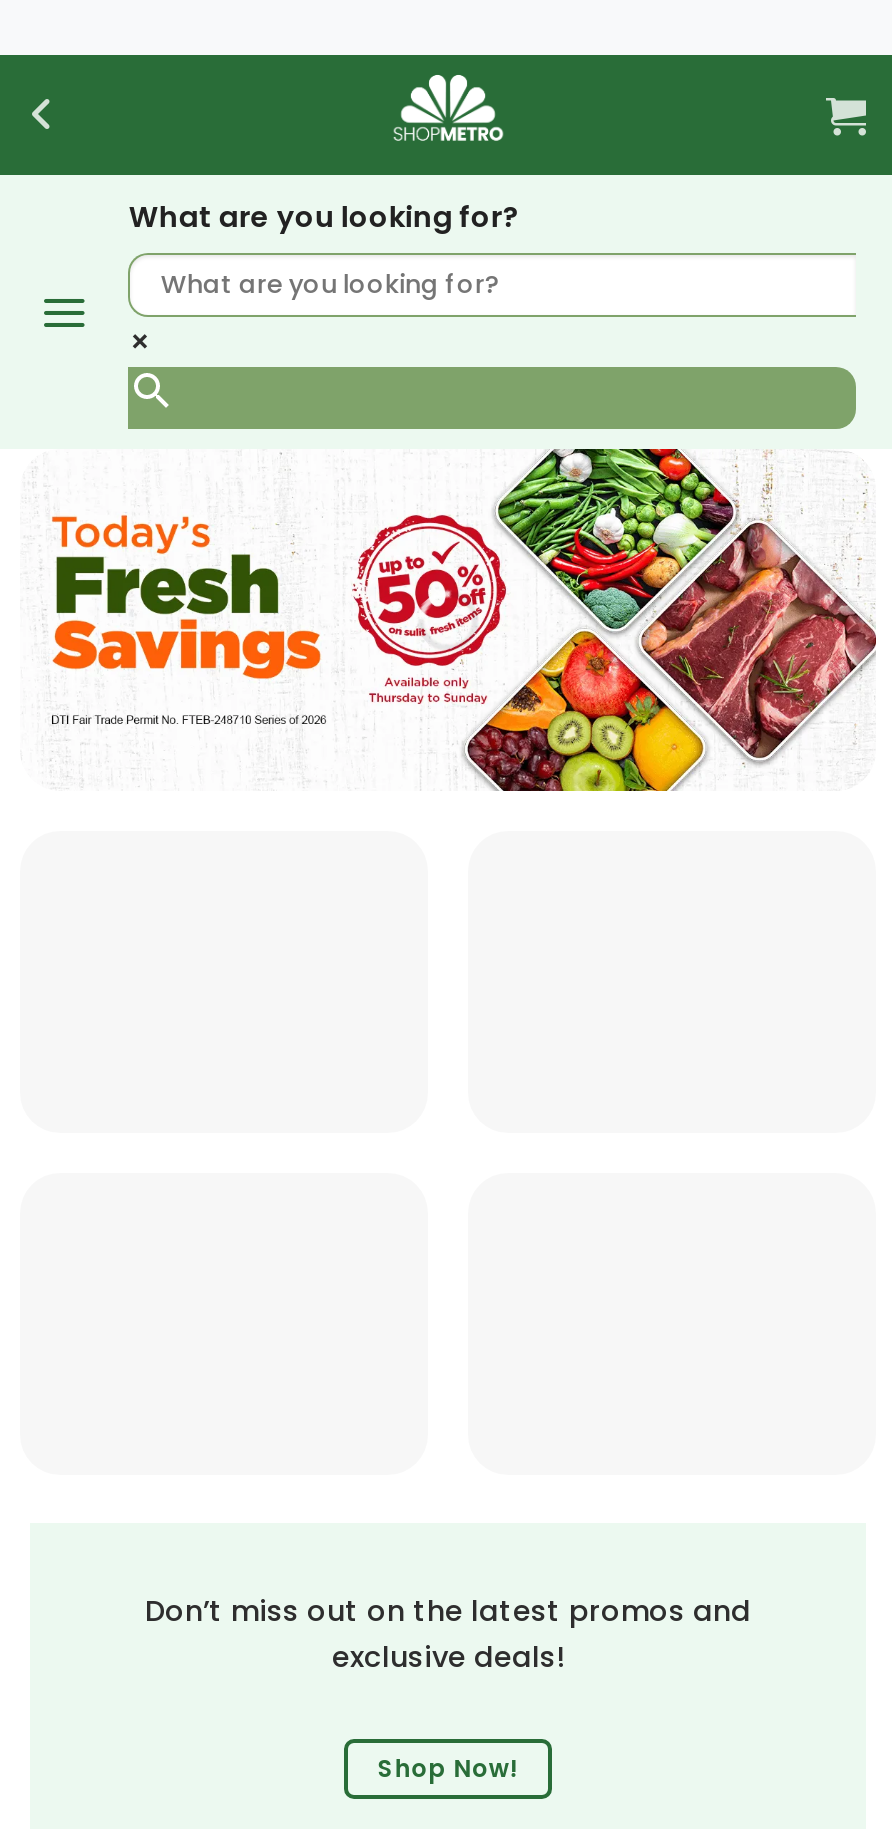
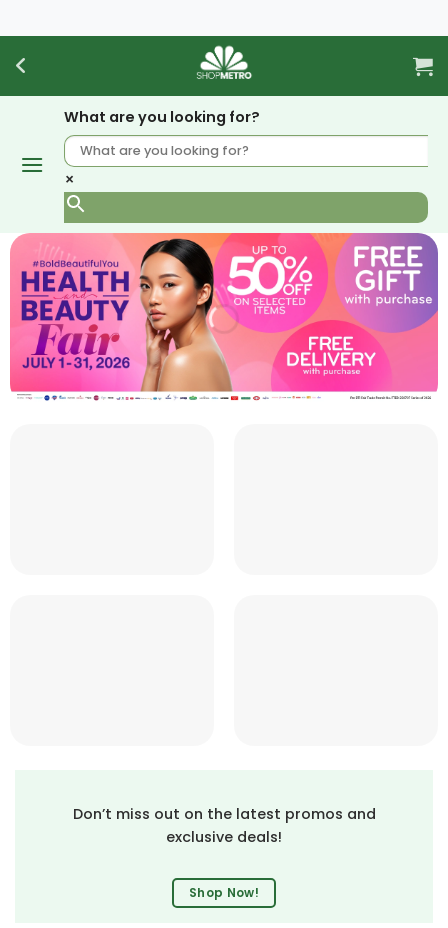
[20,447,878,793] [image] -> [9,232,439,404] [image]

